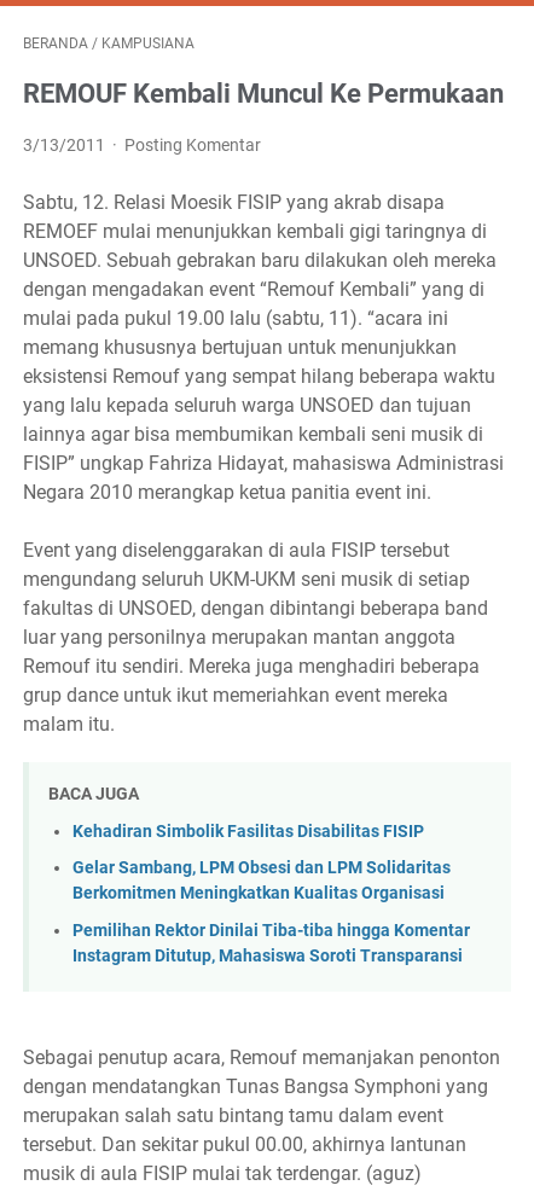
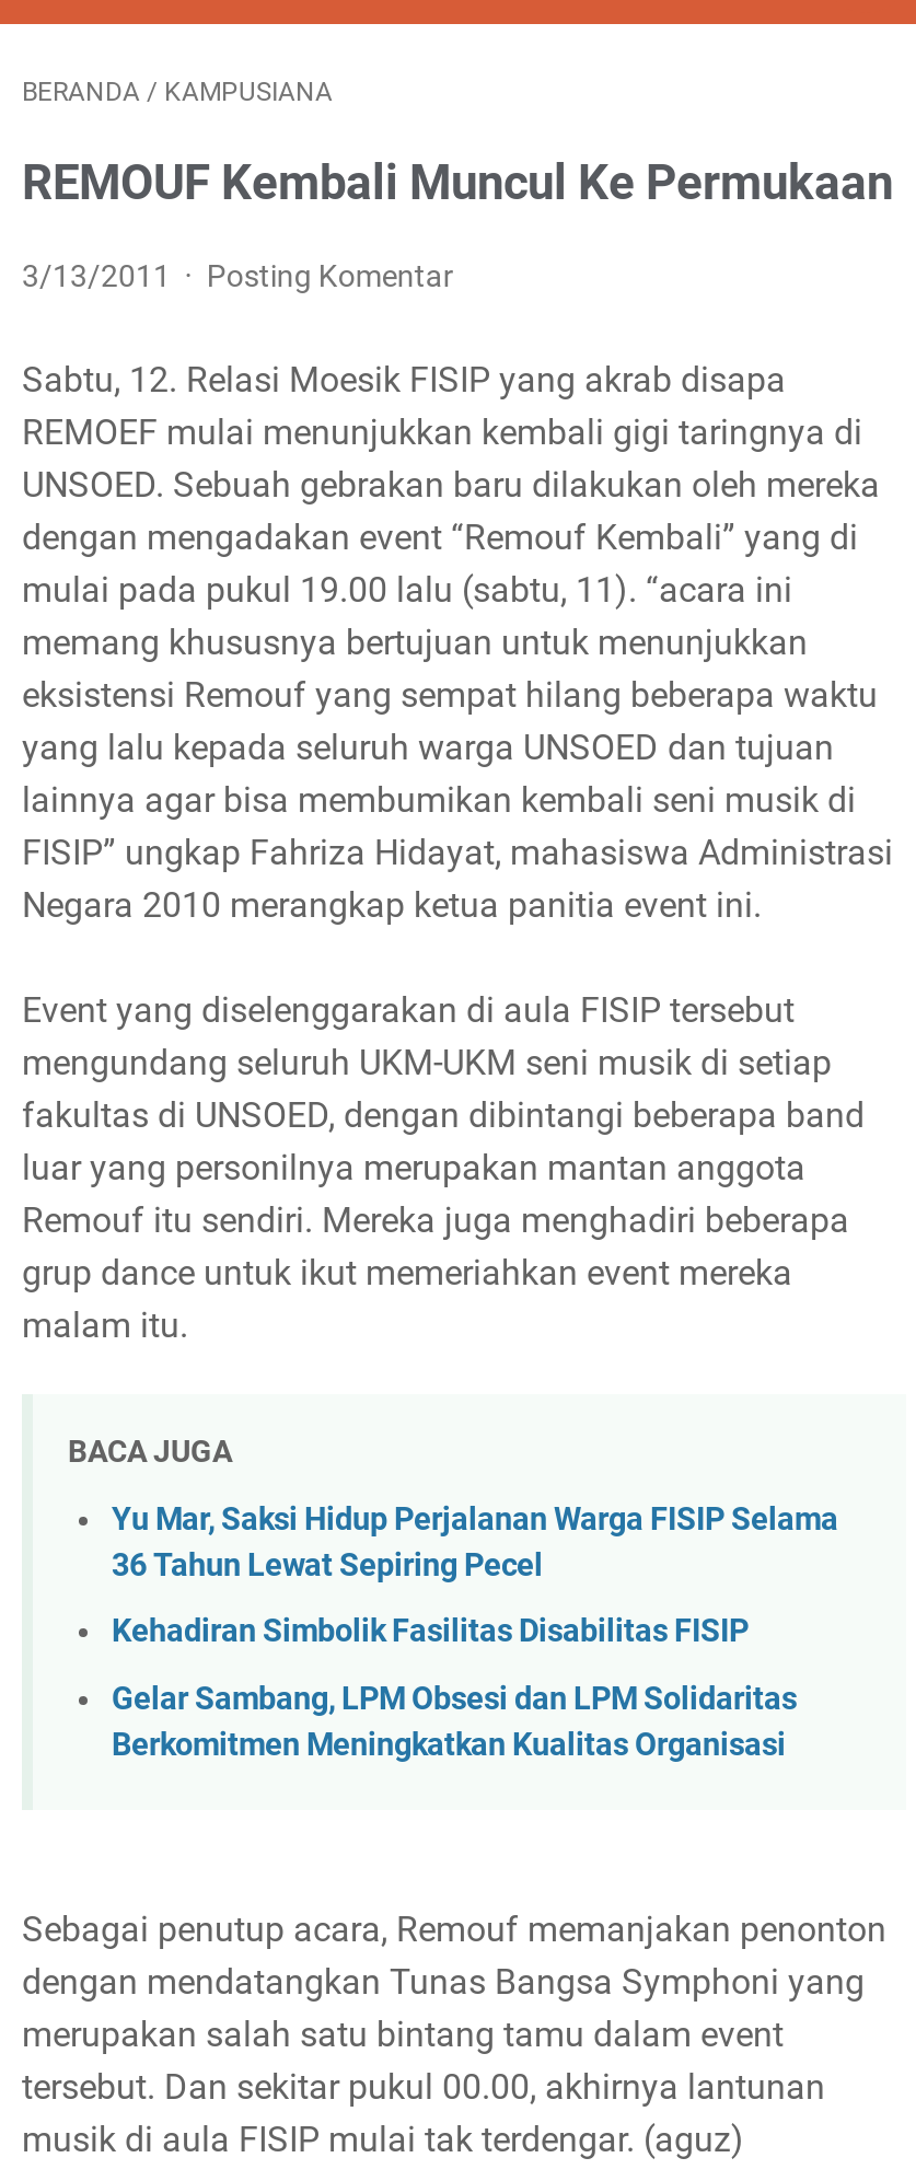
none -> [112,1501,838,1584] Yu Mar, Saksi Hidup Perjalanan Warga FISIP Selama | 36 Tahun Lewat Sepiring Pecel
moved [72,821,451,904] -> [112,1614,797,1764]: Kehadiran Simbolik Fasilitas Disabilitas FISIP | Gelar Sambang, LPM Obsesi dan LPM Solidaritas | Berkomitmen Meningkatkan Kualitas Organisasi
[72,920,470,966] Pemilihan Rektor Dinilai Tiba-tiba hingga Komentar | Instagram Ditutup, Mahasiswa Soroti Transparansi -> none

